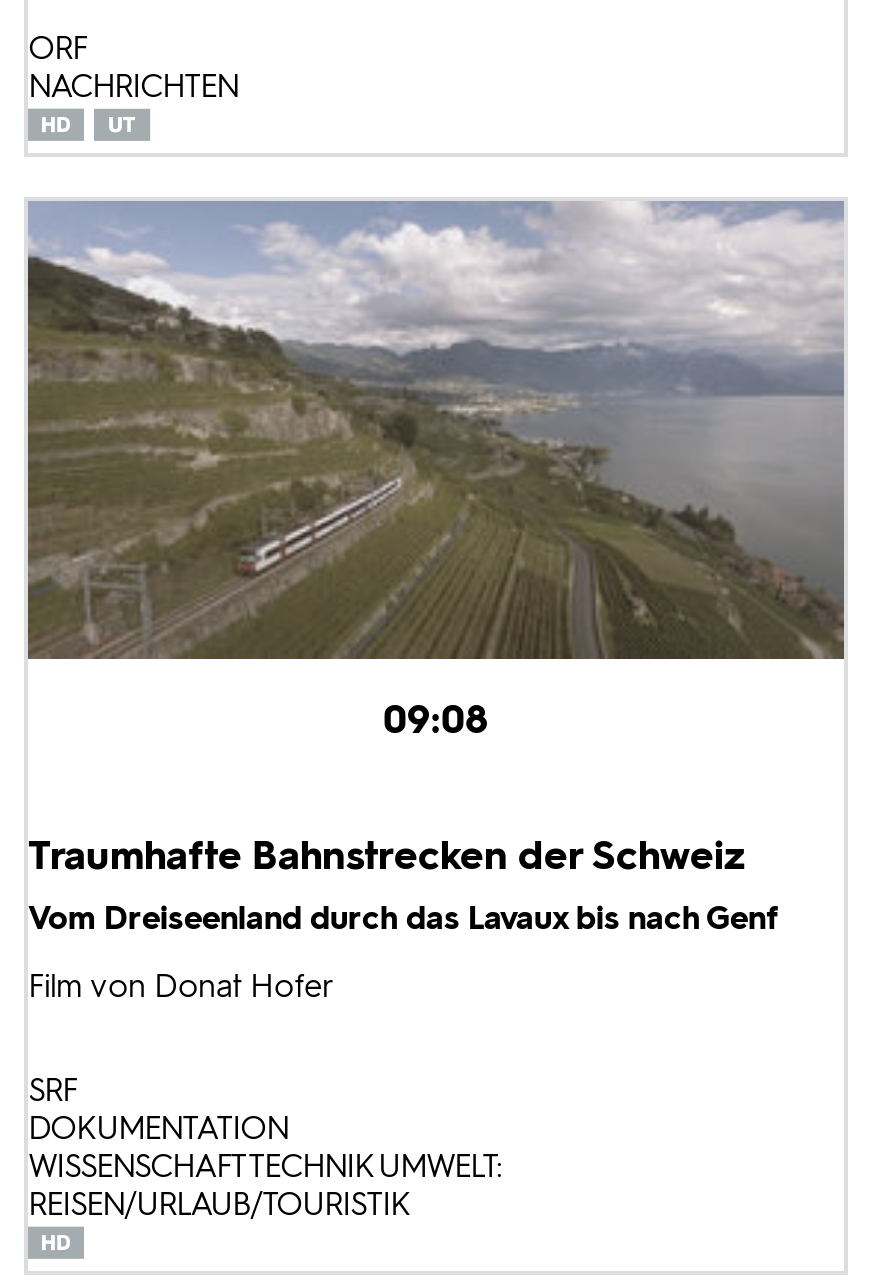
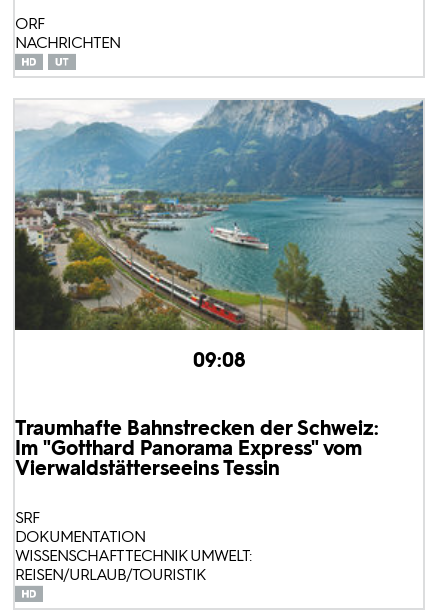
[26,199,844,661] [image] -> [15,99,424,331] [image]
[28,832,778,1006] Traumhafte Bahnstrecken der Schweiz | Vom Dreiseenland durch das Lavaux bis nach Genf | Film von Donat Hofer -> [15,416,379,480] Traumhafte Bahnstrecken der Schweiz: | Im "Gotthard Panorama Express" vom | Vierwaldstätterseeins Tessin

